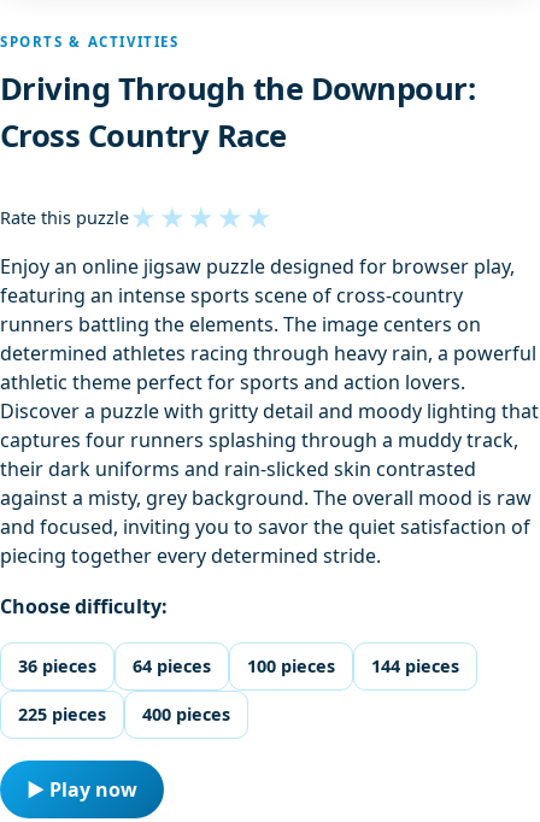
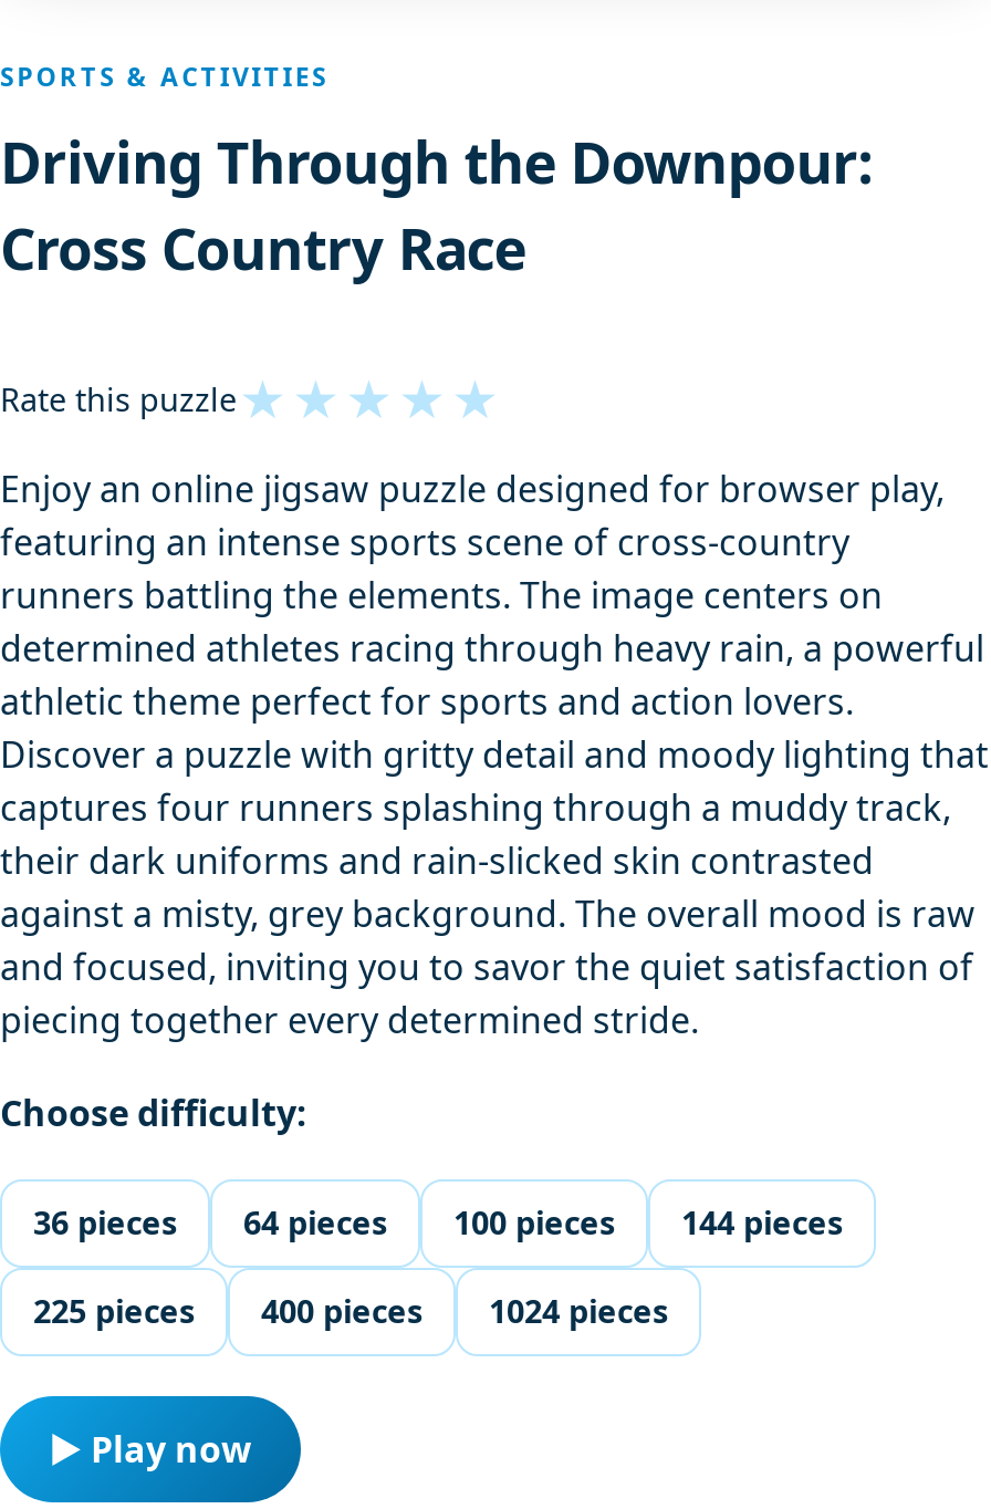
none -> [489,1291,668,1333] 1024 pieces

